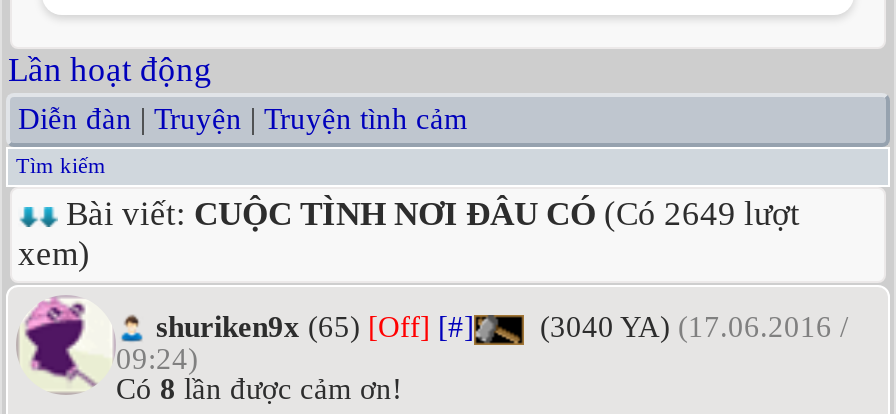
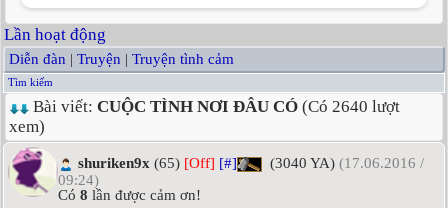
[58,194,800,232] Bài viết: CUỘC TÌNH NƠI ĐÂU CÓ (Có 2649 lượt -> [29,97,400,116] Bài viết: CUỘC TÌNH NƠI ĐÂU CÓ (Có 2640 lượt

